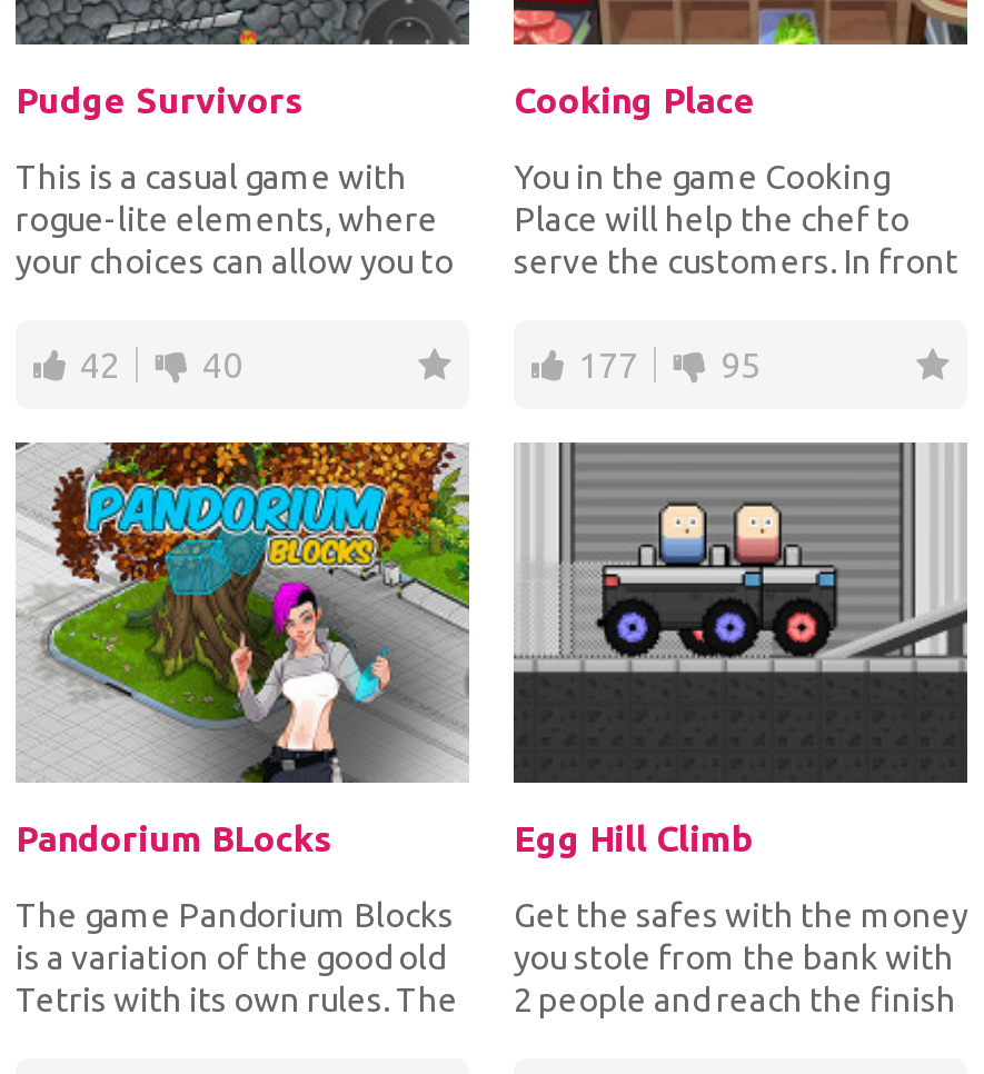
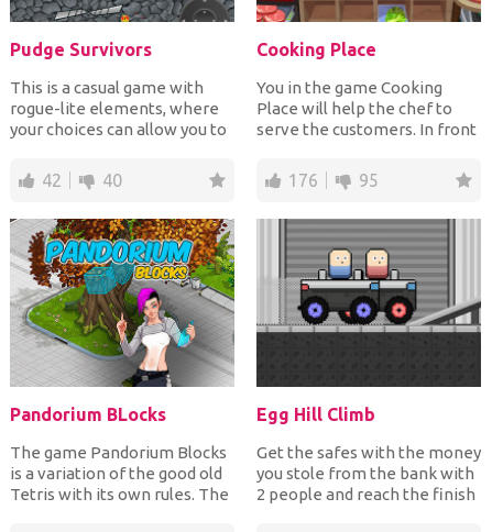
[578,345,638,385] 177 -> [288,170,318,190] 176

